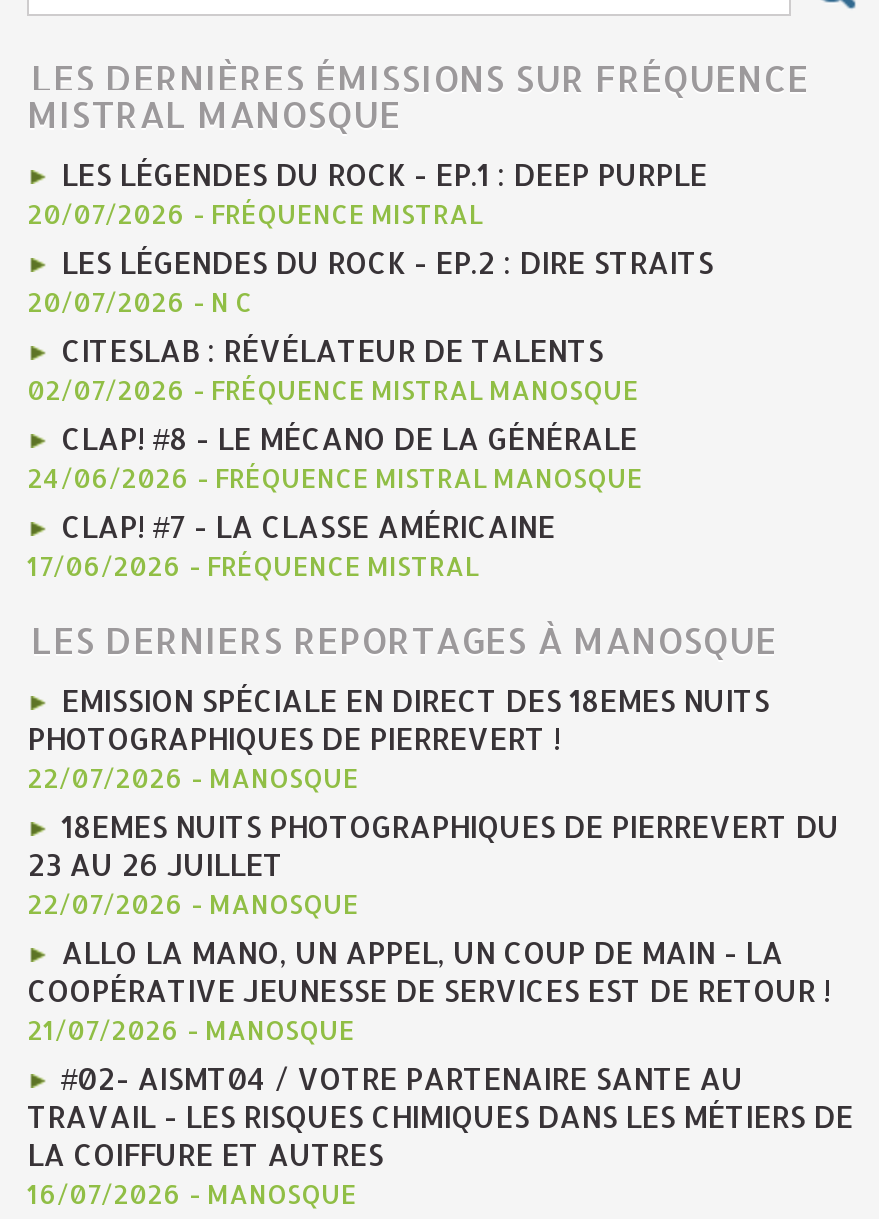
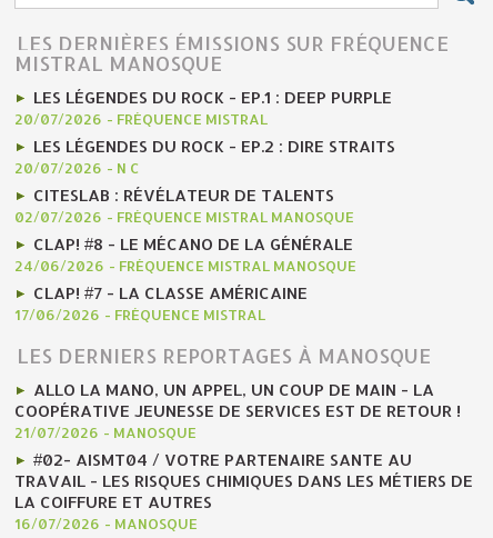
[27,682,839,920] EMISSION SPÉCIALE EN DIRECT DES 18EMES NUITS | PHOTOGRAPHIQUES DE PIERREVERT ! | 22/07/2026 - MANOSQUE | 18EMES NUITS PHOTOGRAPHIQUES DE PIERREVERT DU | 23 AU 26 JUILLET | 22/07/2026 - MANOSQUE -> none

